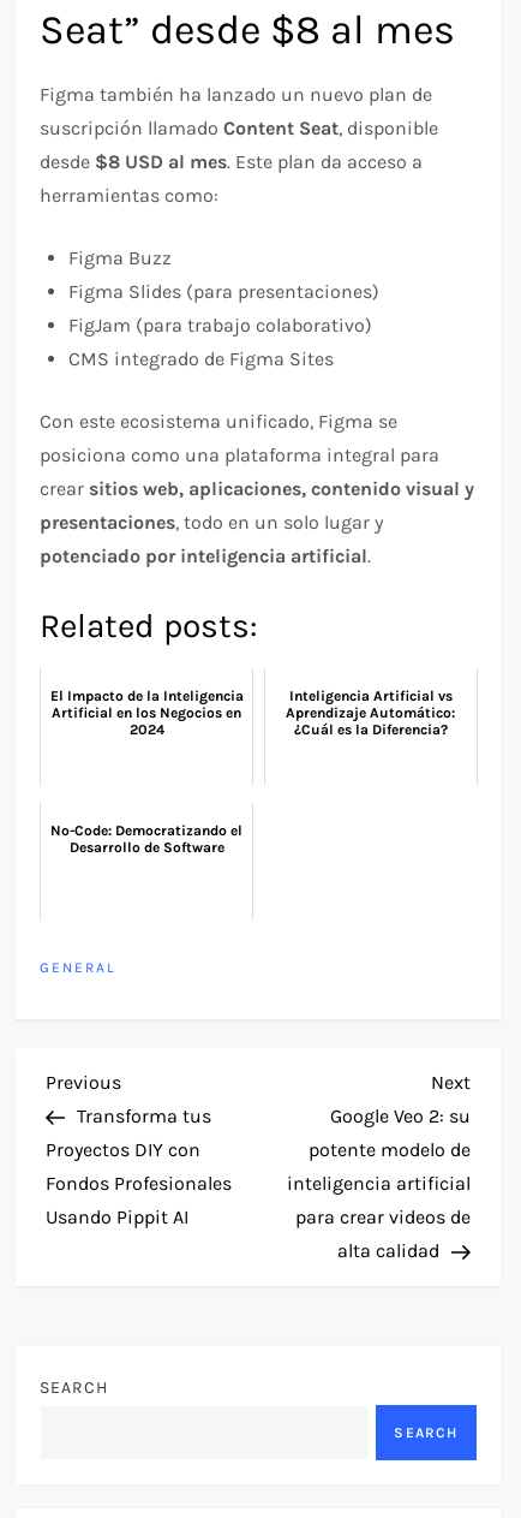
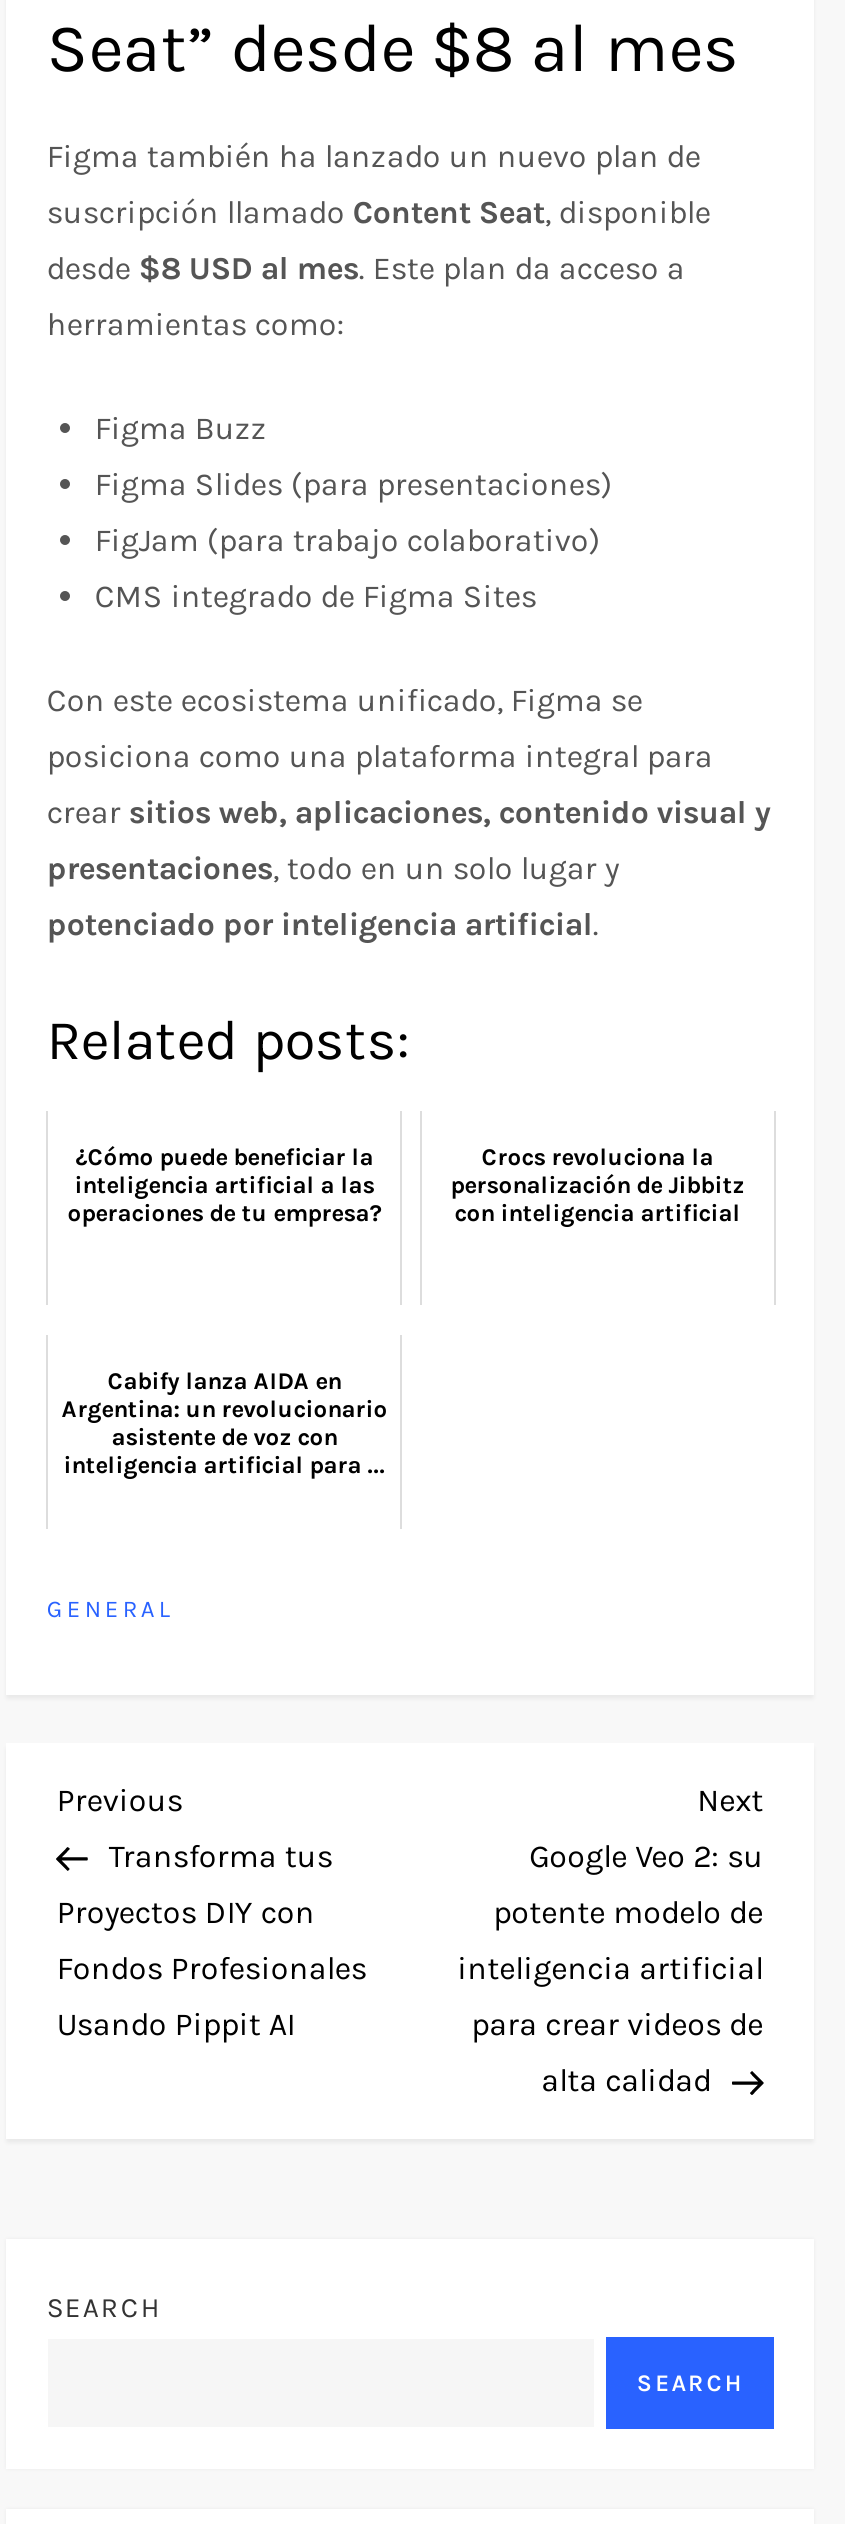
[50,687,243,738] El Impacto de la Inteligencia | Artificial en los Negocios en | 2024 -> [67,1143,381,1227] ¿Cómo puede beneficiar la | inteligencia artificial a las | operaciones de tu empresa?
[286,687,455,738] Inteligencia Artificial vs | Aprendizaje Automático: | ¿Cuál es la Diferencia? -> [451,1143,745,1227] Crocs revoluciona la | personalización de Jibbitz | con inteligencia artificial
[51,822,243,856] No-Code: Democratizando el | Desarrollo de Software -> [61,1367,387,1479] Cabify lanza AIDA en | Argentina: un revolucionario | asistente de voz con | inteligencia artificial para ...

